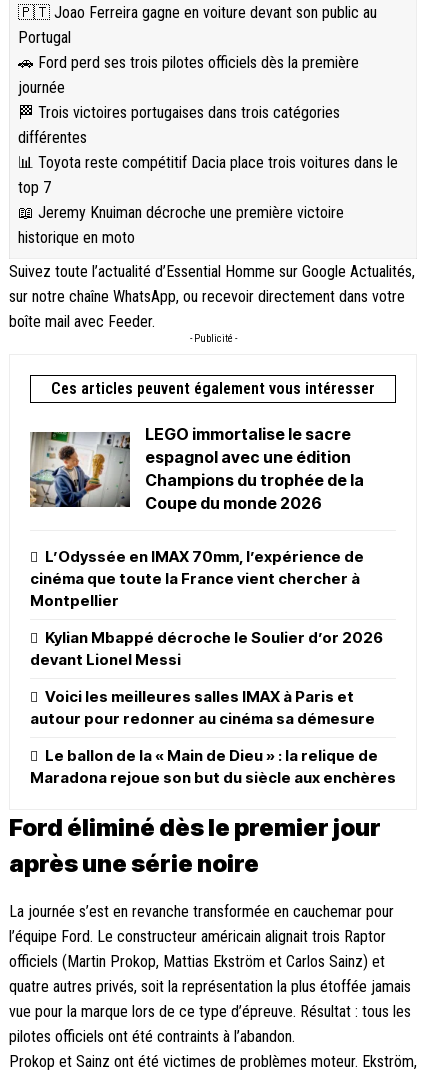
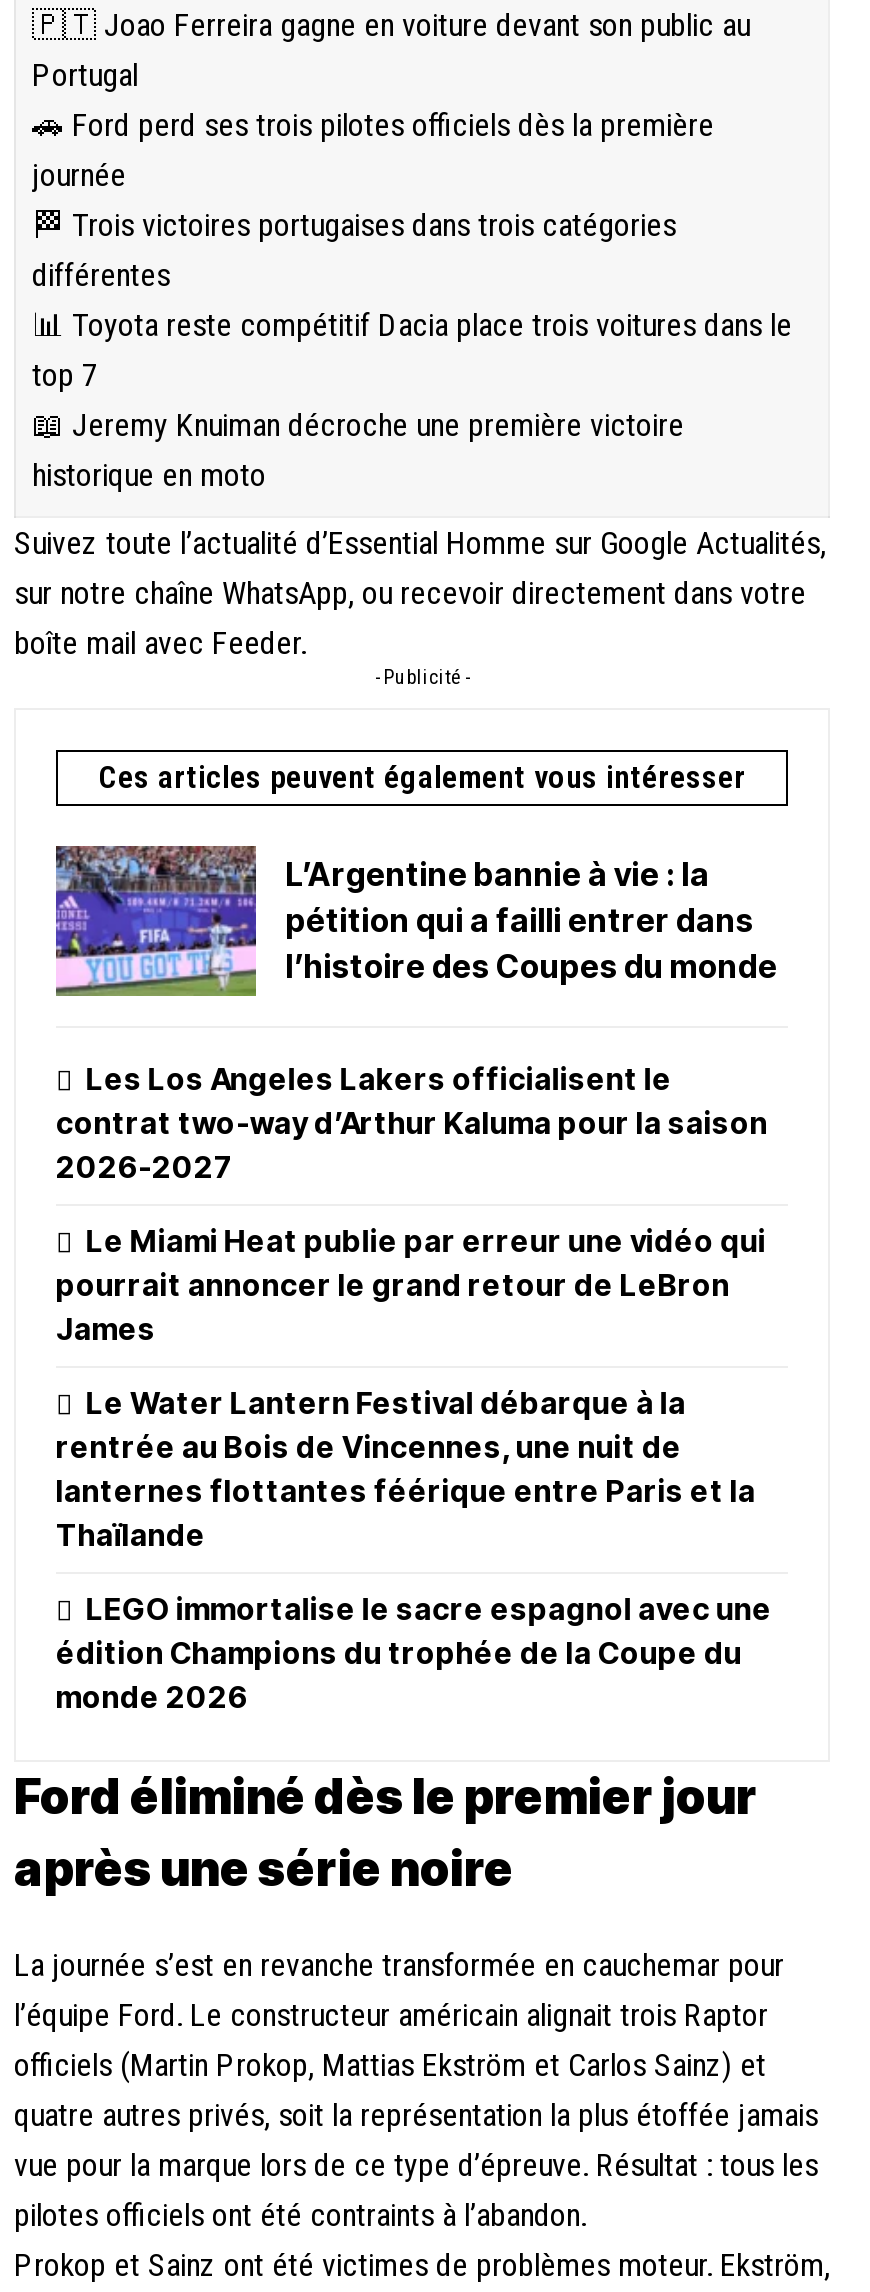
[30,423,364,513] [image] | LEGO immortalise le sacre | espagnol avec une édition | Champions du trophée de la | Coupe du monde 2026 -> [54,844,778,1014] [image] | L’Argentine bannie à vie : la | pétition qui a failli entrer dans | l’histoire des Coupes du monde
[30,547,364,610] L’Odyssée en IMAX 70mm, l’expérience de | cinéma que toute la France vient chercher à | Montpellier -> [56,1061,768,1187] Les Los Angeles Lakers officialisent le | contrat two-way d’Arthur Kaluma pour la saison | 2026-2027
[30,628,383,669] Kylian Mbappé décroche le Soulier d’or 2026 | devant Lionel Messi -> [56,1223,766,1349] Le Miami Heat publie par erreur une vidéo qui | pourrait annoncer le grand retour de LeBron | James
[30,687,375,728] Voici les meilleures salles IMAX à Paris et | autour pour redonner au cinéma sa démesure -> [56,1385,756,1555] Le Water Lantern Festival débarque à la | rentrée au Bois de Vincennes, une nuit de | lanternes flottantes féérique entre Paris et la | Thaïlande
[30,746,396,787] Le ballon de la « Main de Dieu » : la relique de | Maradona rejoue son but du siècle aux enchères -> [56,1591,772,1717] LEGO immortalise le sacre espagnol avec une | édition Champions du trophée de la Coupe du | monde 2026

